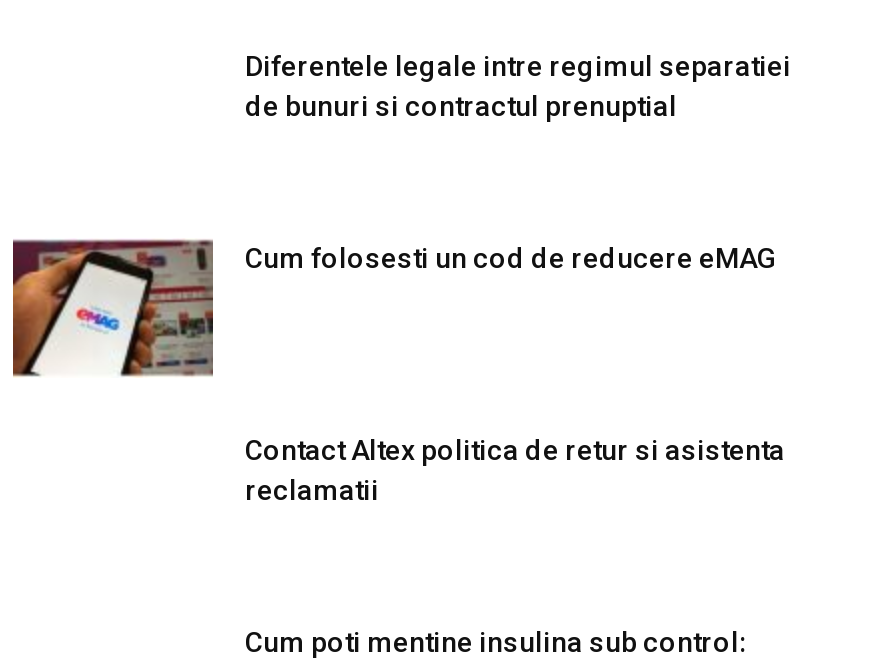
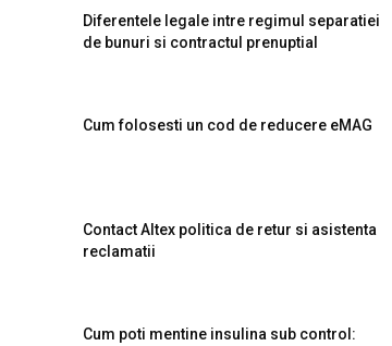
[11,238,215,378] [image] -> none

